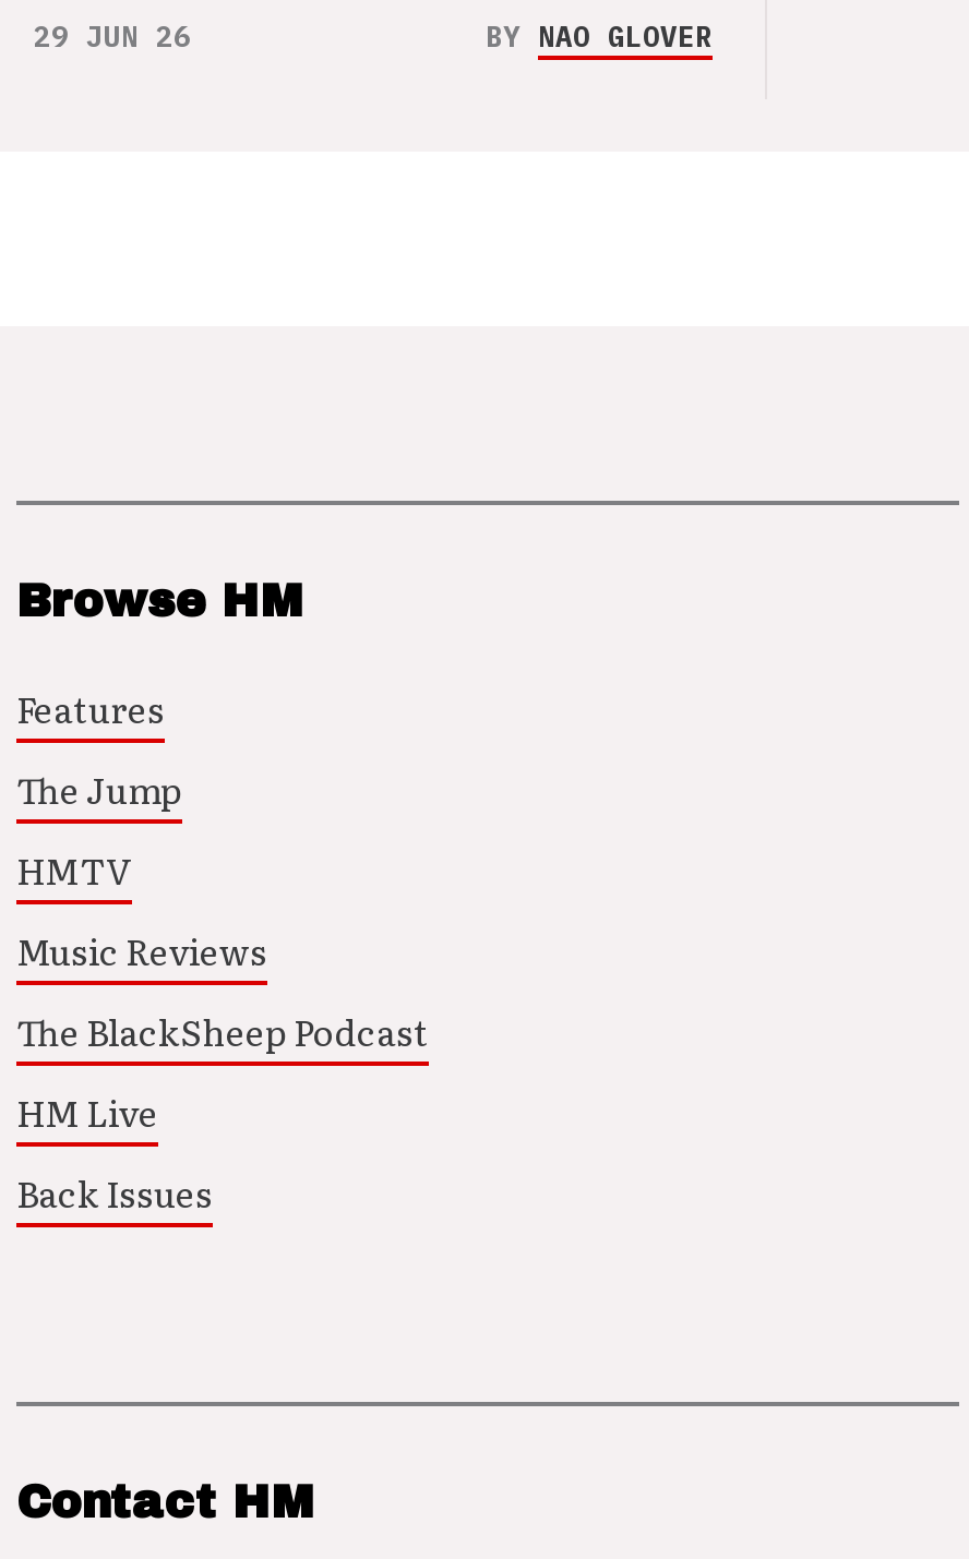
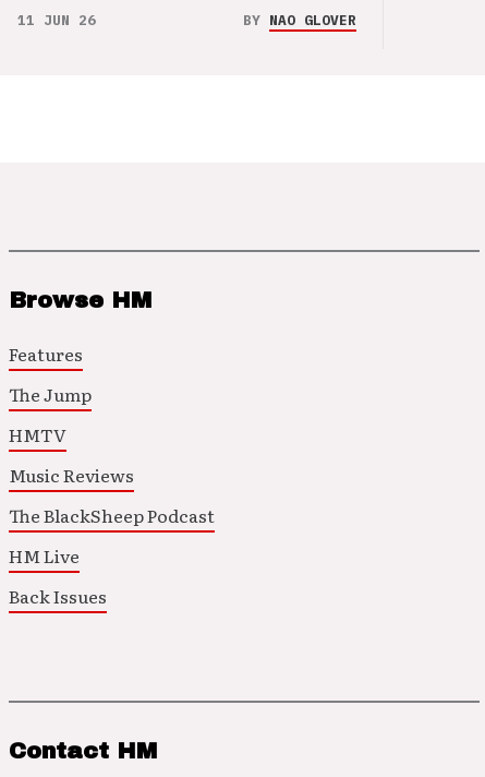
[34,19,191,56] 29 JUN 26 -> [17,11,96,30] 11 JUN 26

